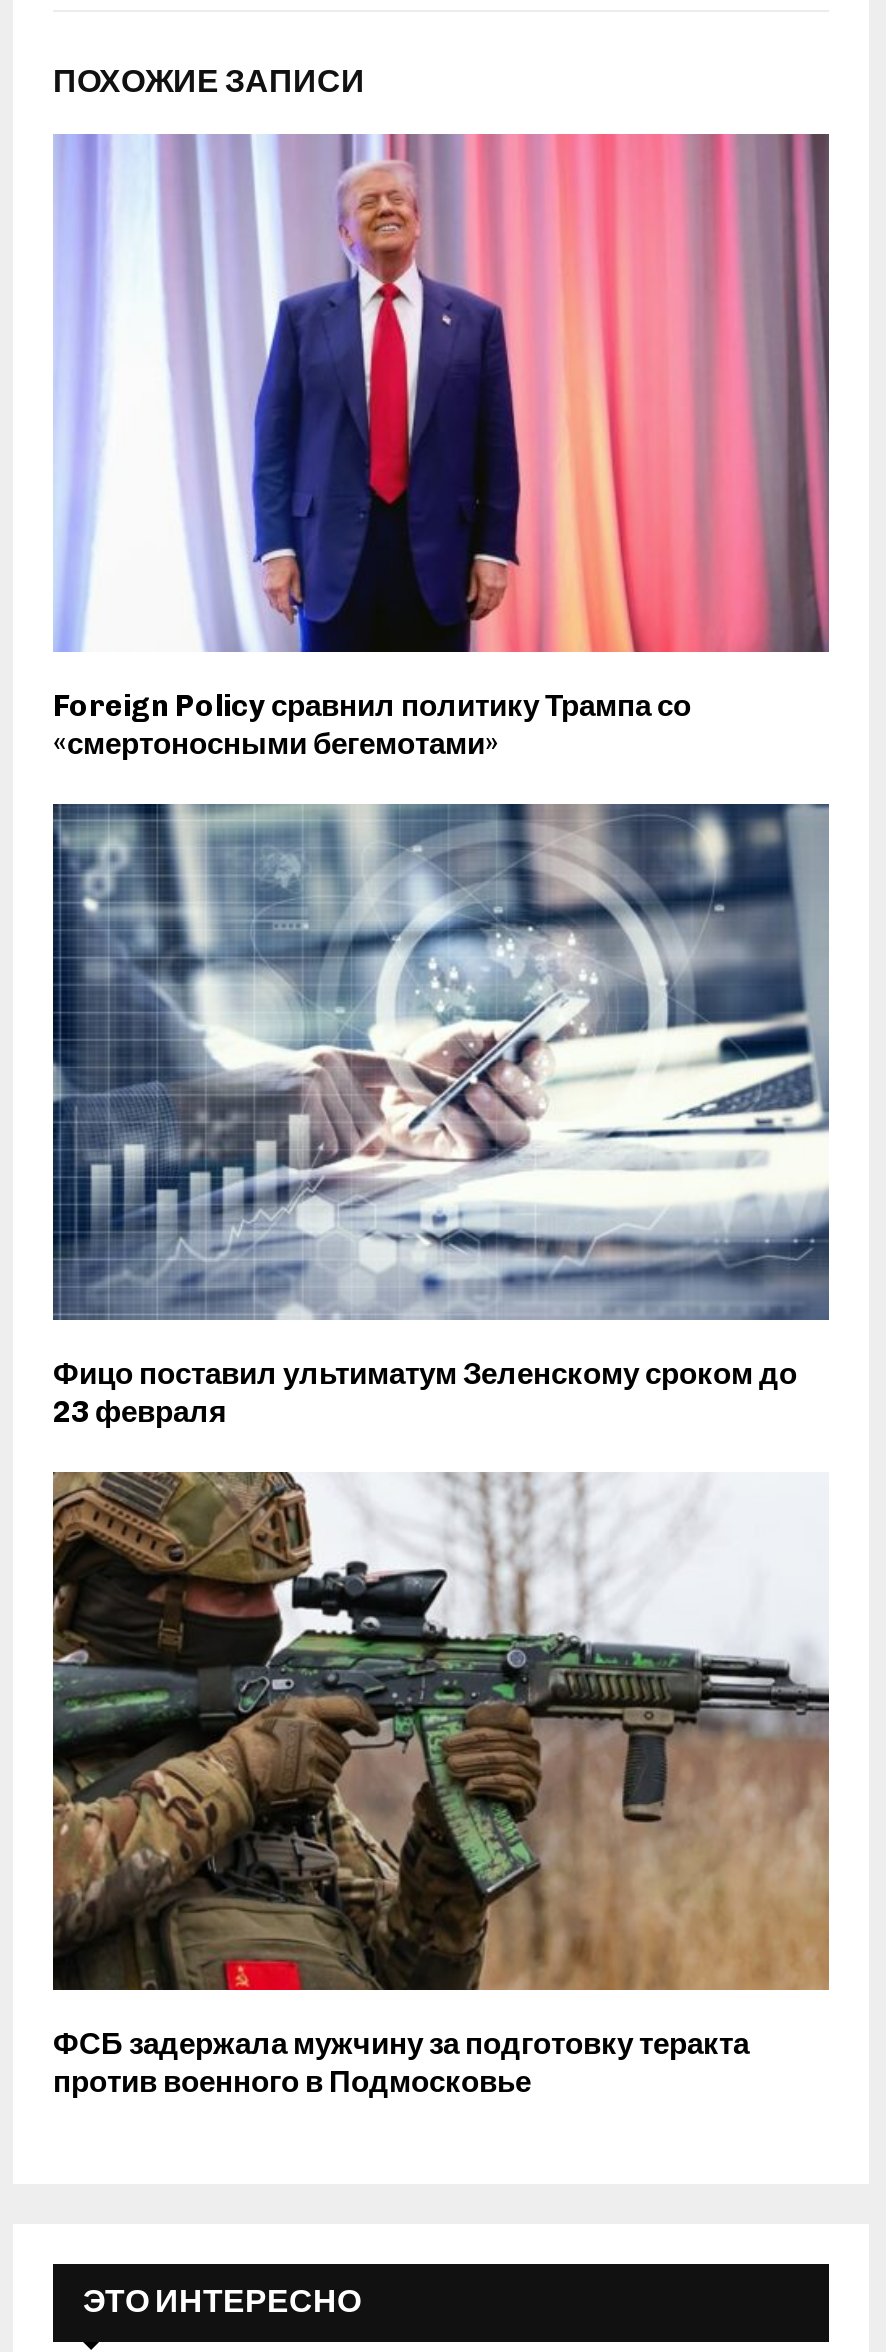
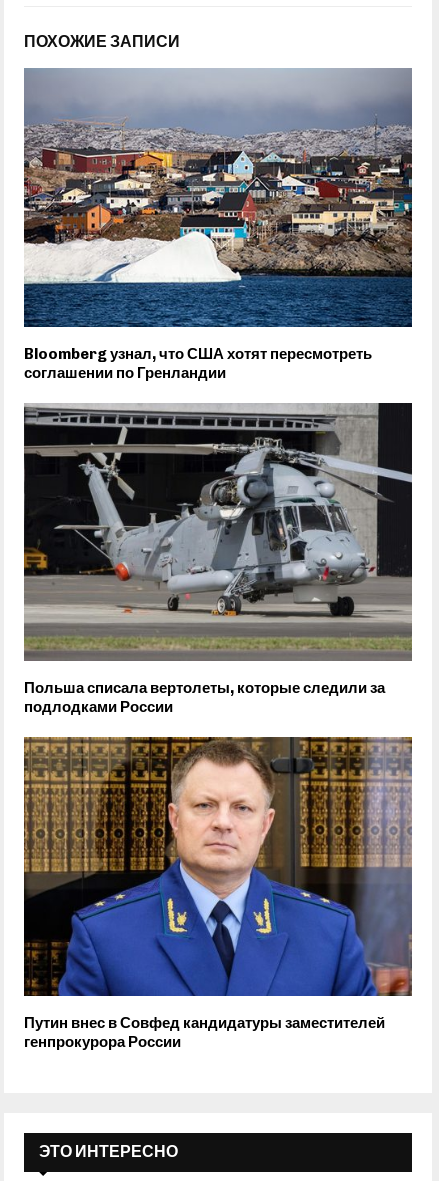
[53,134,831,761] [image] | Foreign Policy сравнил политику Трампа со | «смертоносными бегемотами» -> [23,68,413,382] [image] | Bloomberg узнал, что США хотят пересмотреть | соглашении по Гренландии
[51,802,831,1430] [image] | Фицо поставил ультиматум Зеленскому сроком до | 23 февраля -> [23,403,413,716] [image] | Польша списала вертолеты, которые следили за | подлодками России
[51,1470,829,2100] [image] | ФСБ задержала мужчину за подготовку теракта | против военного в Подмосковье -> [23,736,413,1051] [image] | Путин внес в Совфед кандидатуры заместителей | генпрокурора России

